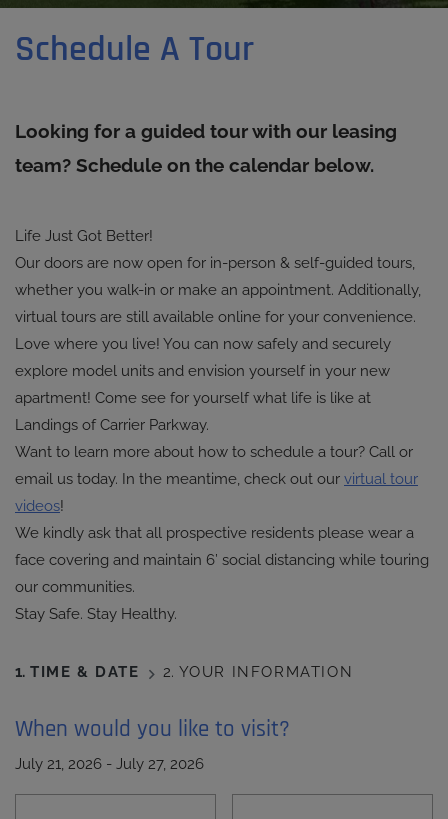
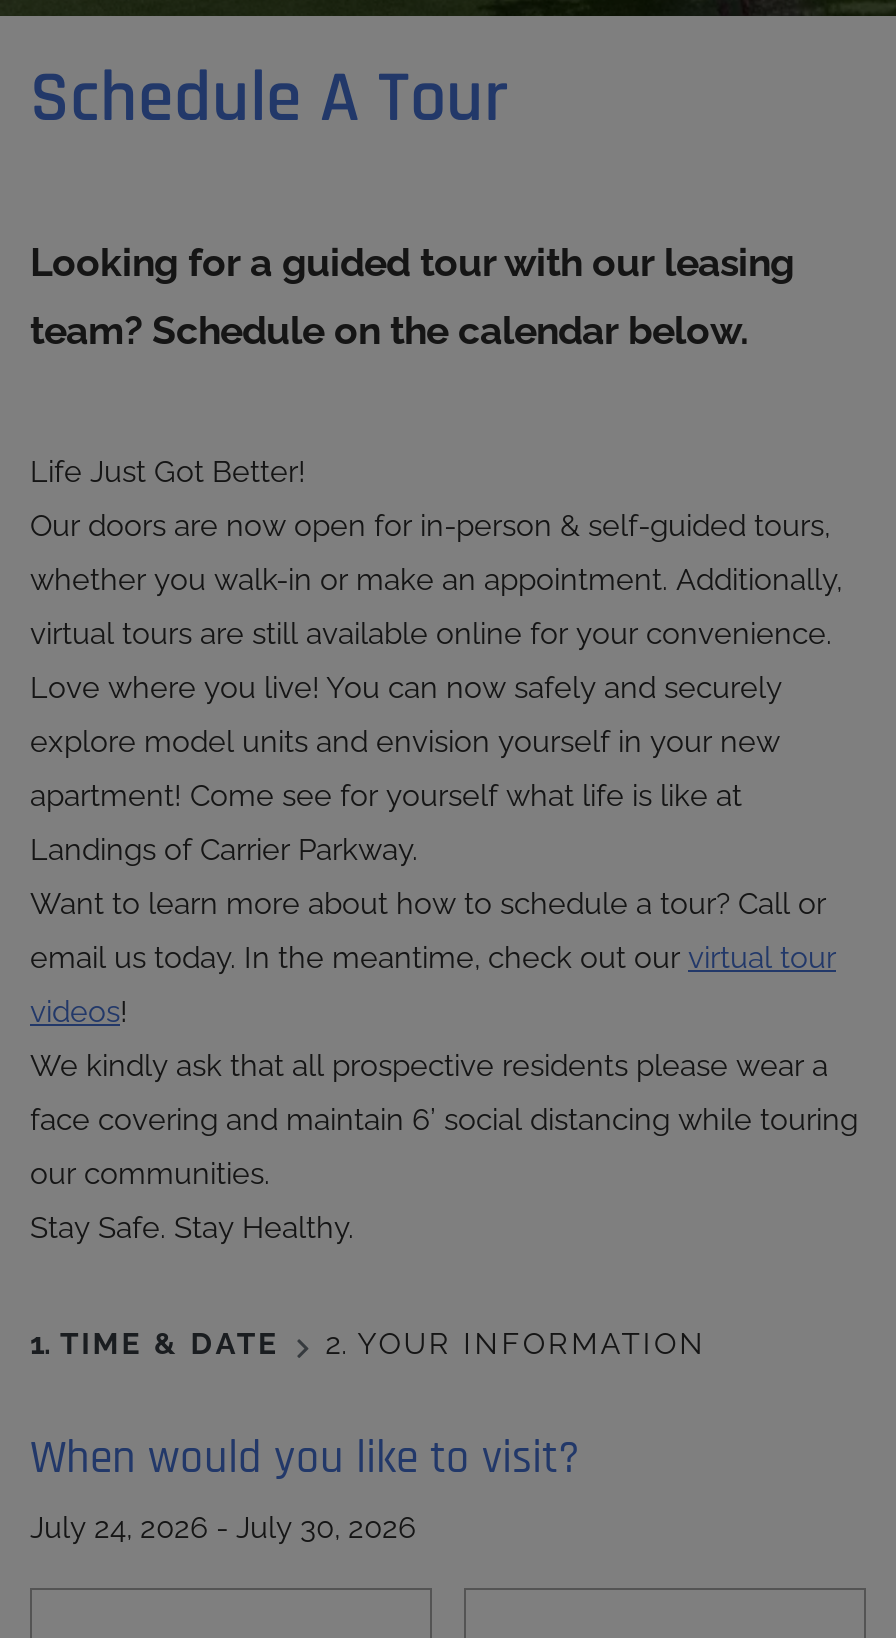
[15,755,204,773] July 21, 2026 - July 27, 2026 -> [30,1510,416,1546] July 24, 2026 - July 30, 2026

